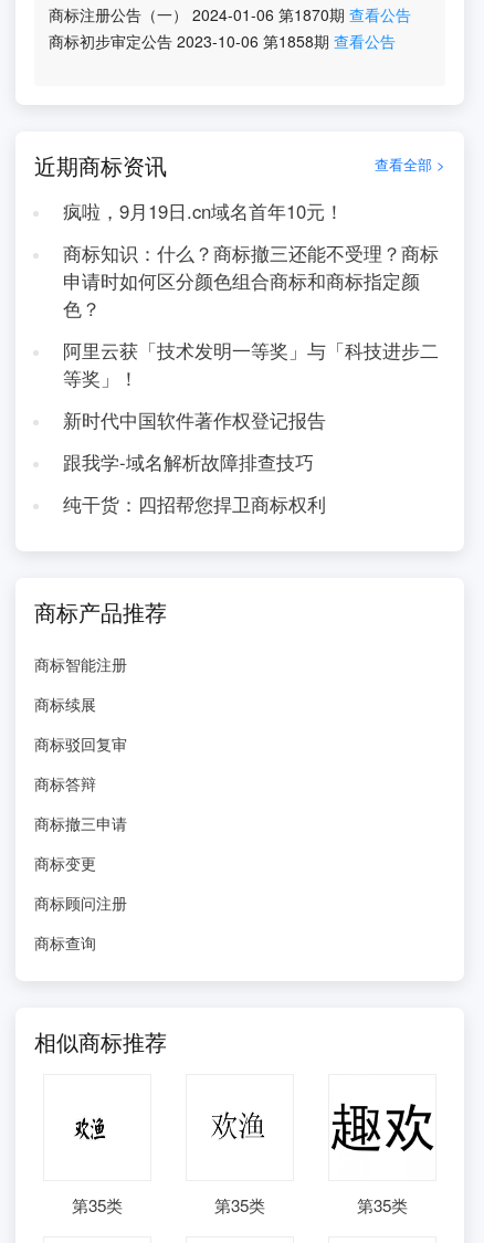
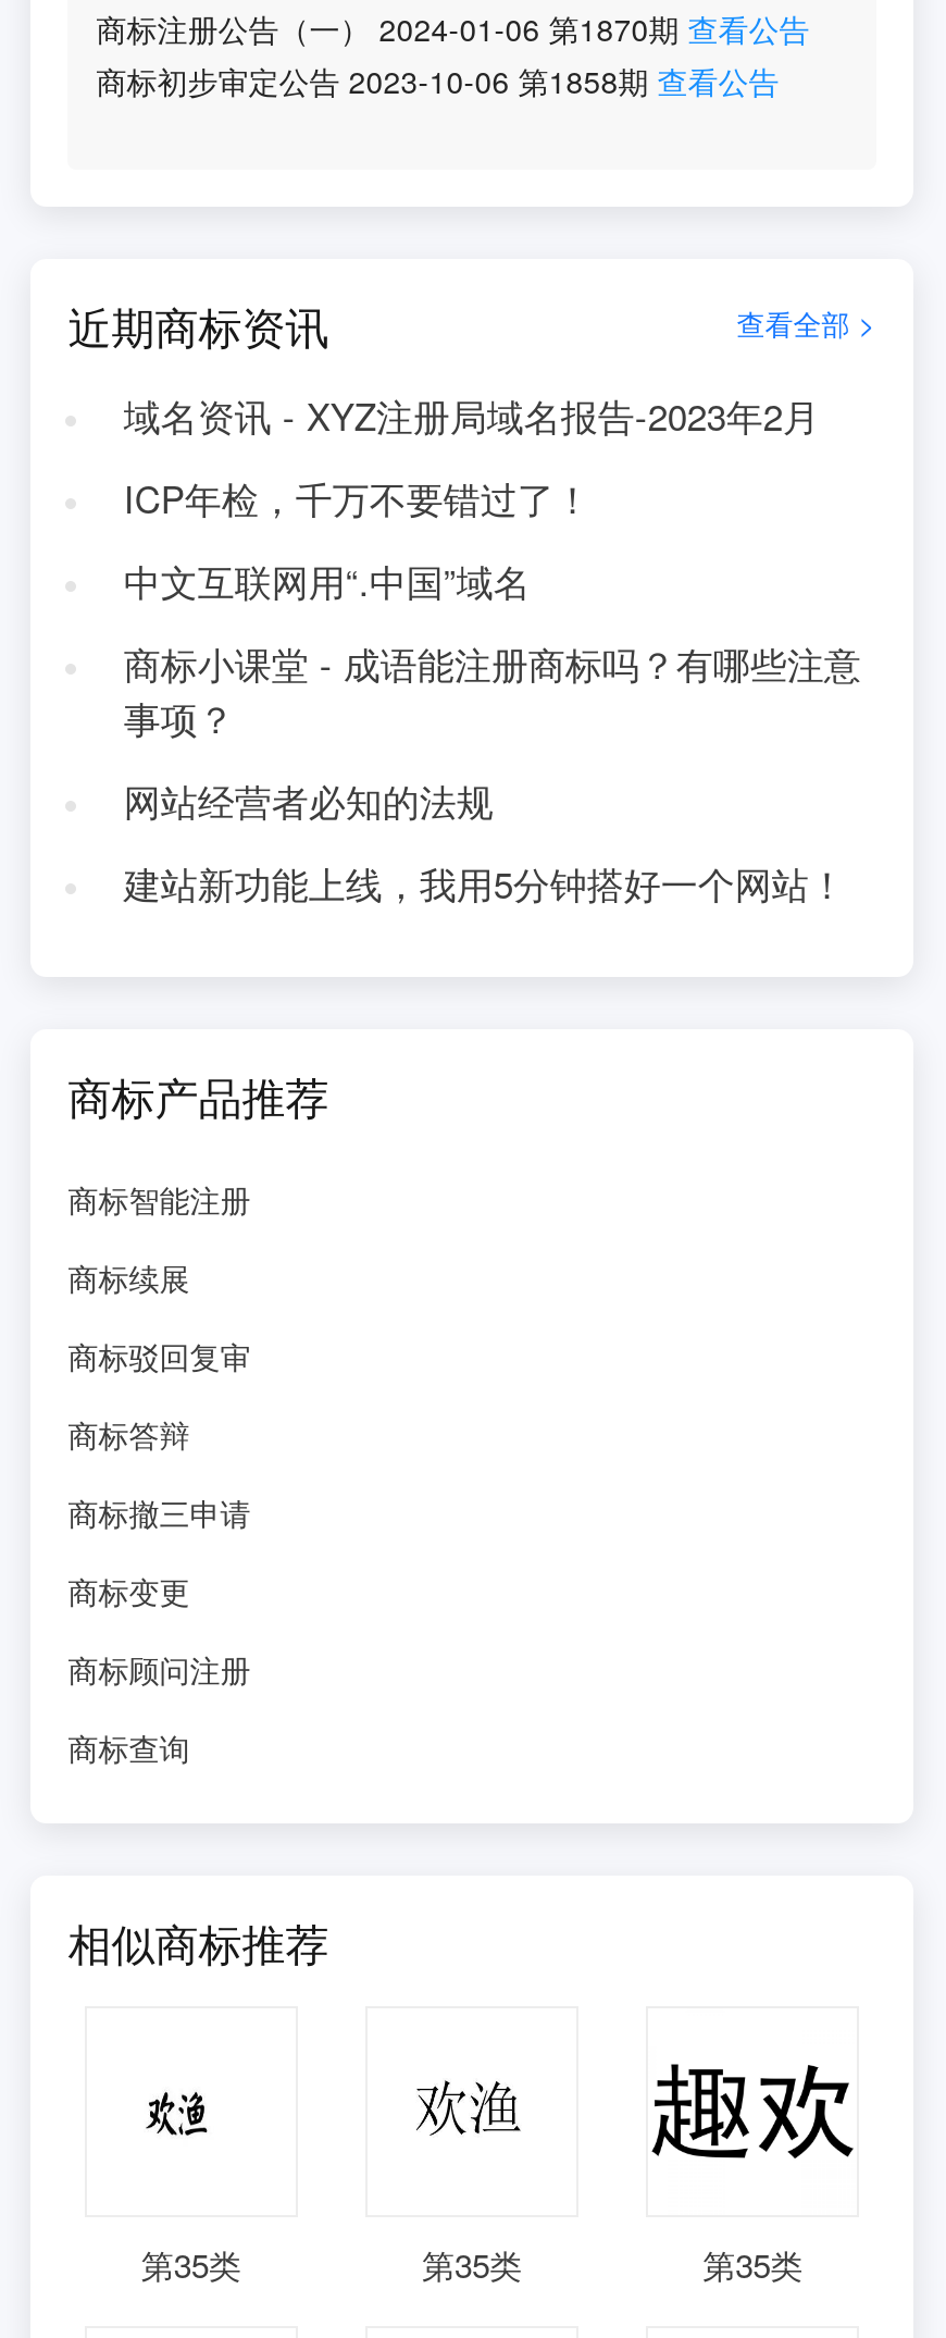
[63,198,343,224] 疯啦，9月19日.cn域名首年10元！ -> [124,389,819,442] 域名资讯 - XYZ注册局域名报告-2023年2月
[63,240,438,322] 商标知识：什么？商标撤三还能不受理？商标 | 申请时如何区分颜色组合商标和商标指定颜 | 色？ -> [124,472,591,524] ICP年检，千万不要错过了！
[63,337,438,391] 阿里云获「技术发明一等奖」与「科技进步二 | 等奖」！ -> [124,555,530,607] 中文互联网用“.中国”域名
[63,407,326,433] 新时代中国软件著作权登记报告 -> [124,638,861,744] 商标小课堂 - 成语能注册商标吗？有哪些注意 | 事项？
[63,448,314,475] 跟我学-域名解析故障排查技巧 -> [124,774,493,827] 网站经营者必知的法规
[63,490,326,517] 纯干货：四招帮您捍卫商标权利 -> [124,857,846,909] 建站新功能上线，我用5分钟搭好一个网站！

